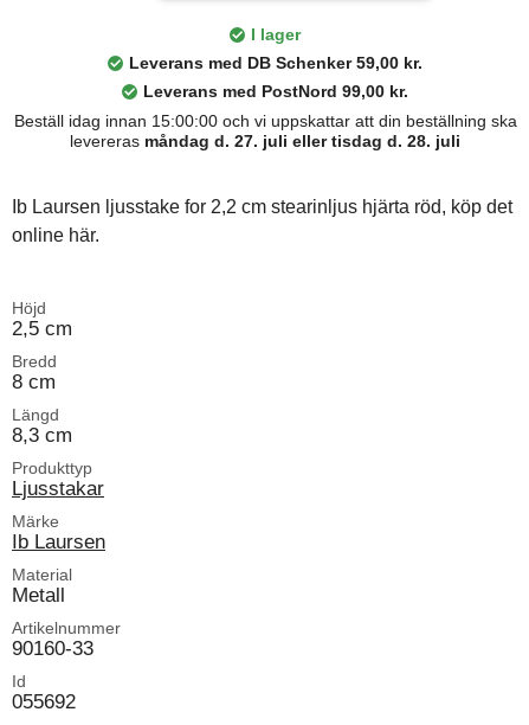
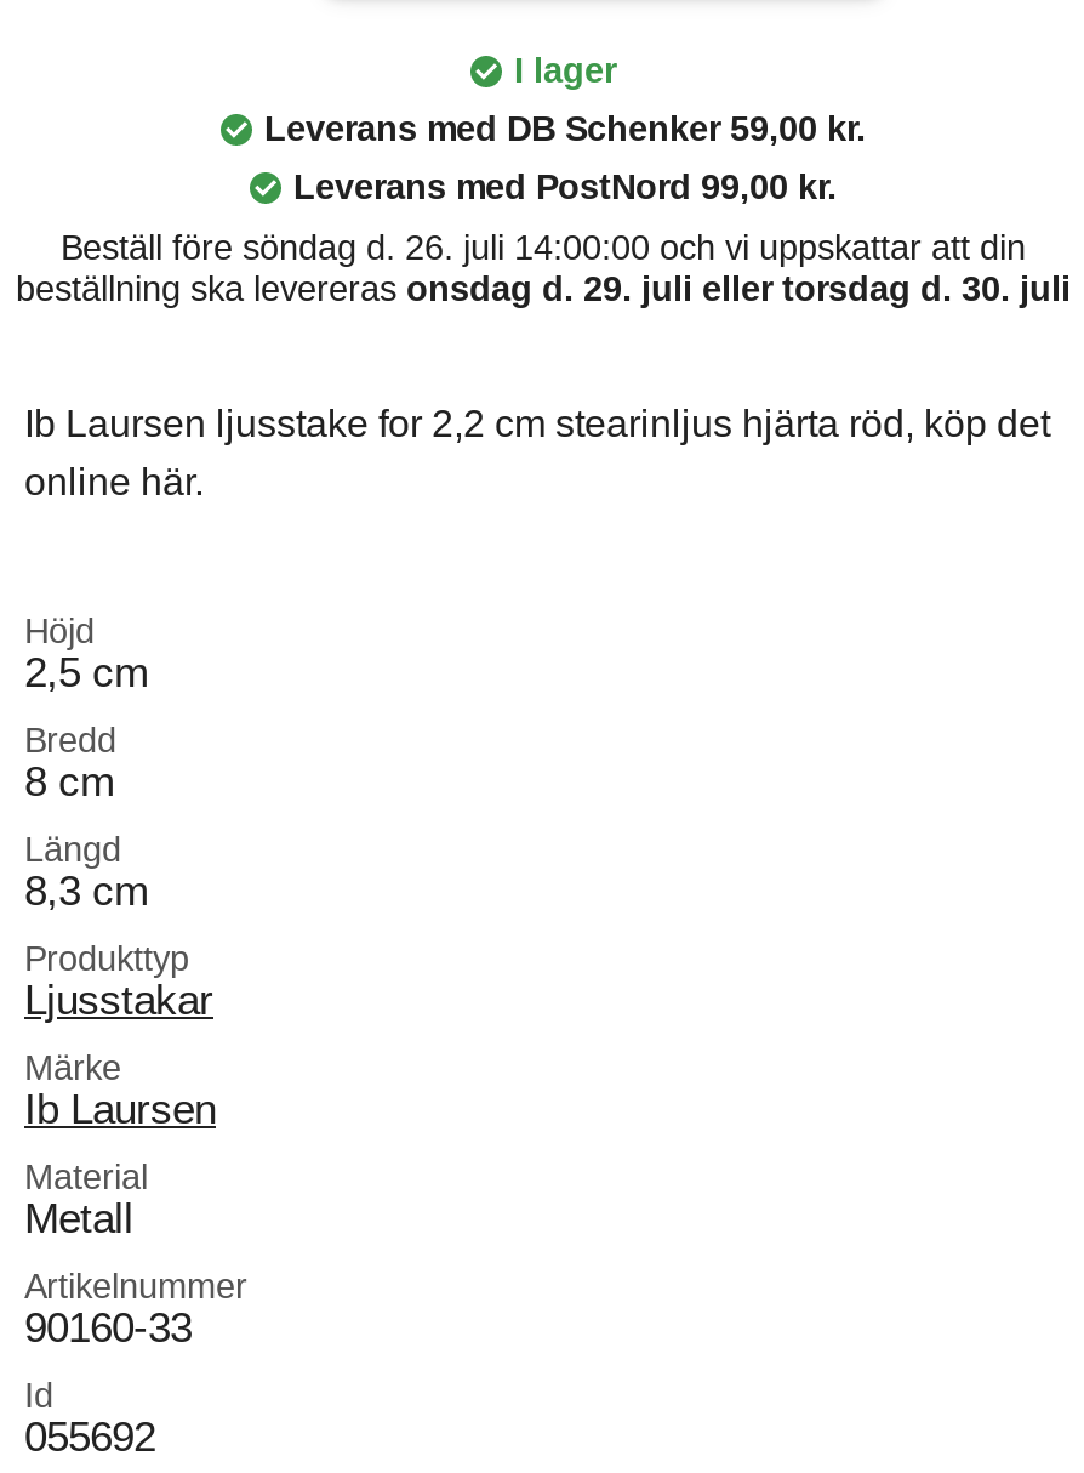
[14,111,517,150] Beställ idag innan 15:00:00 och vi uppskattar att din beställning ska | levereras måndag d. 27. juli eller tisdag d. 28. juli -> [16,228,1071,308] Beställ före söndag d. 26. juli 14:00:00 och vi uppskattar att din | beställning ska levereras onsdag d. 29. juli eller torsdag d. 30. juli

